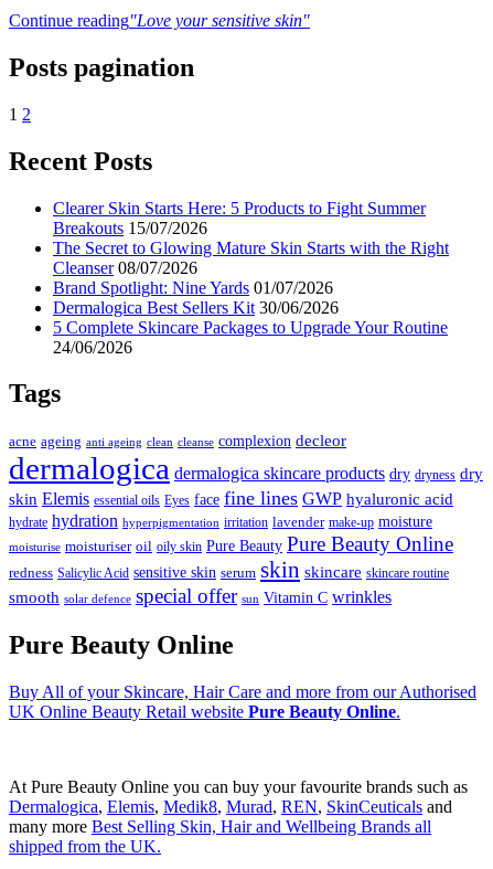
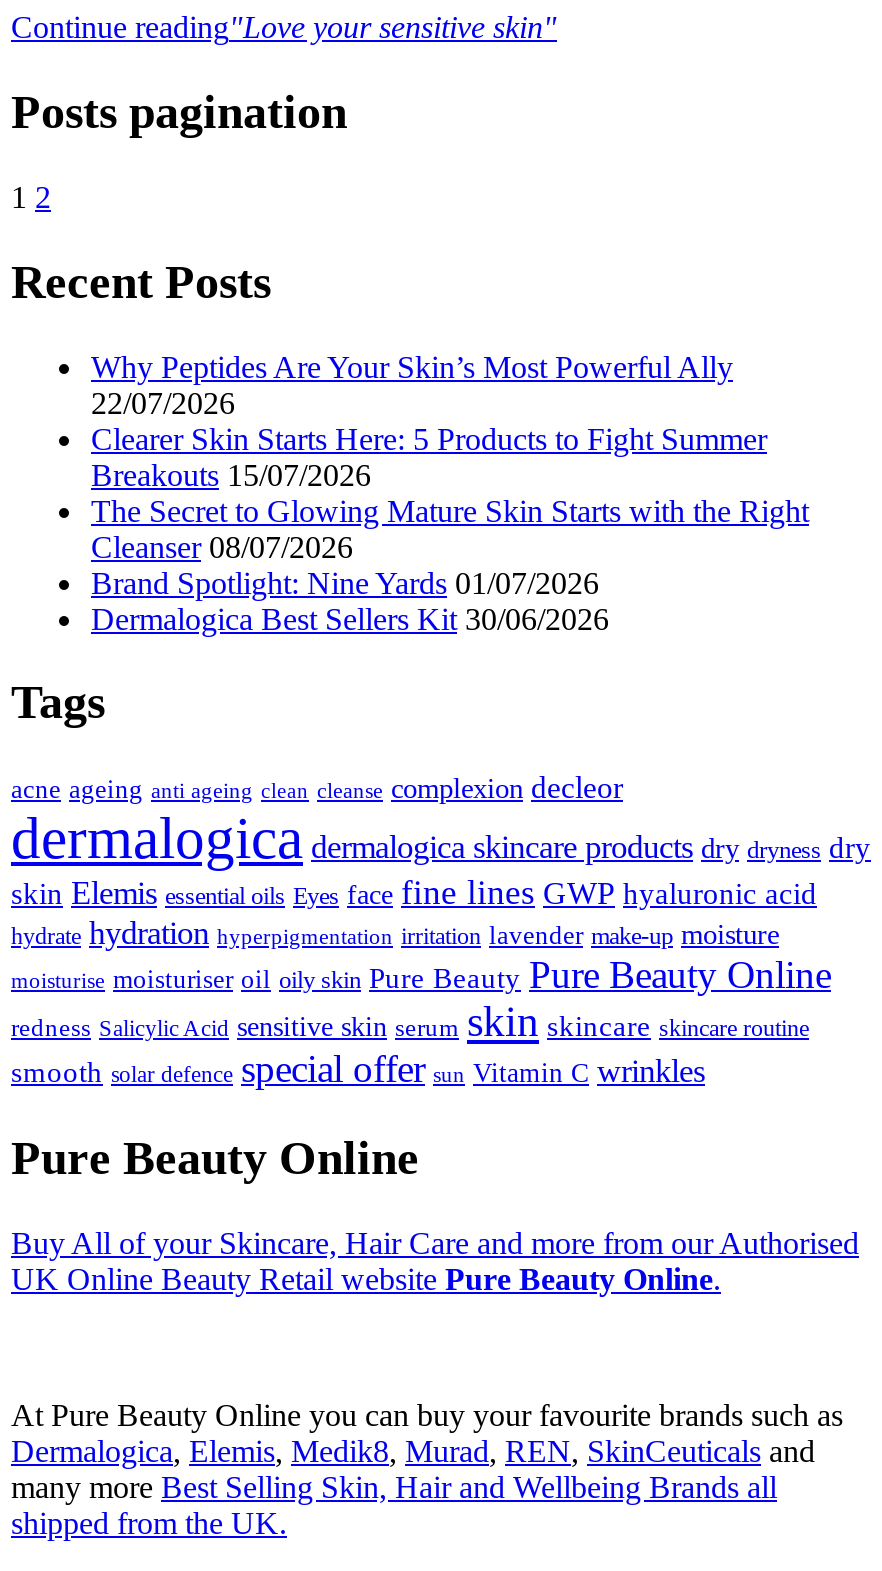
none -> [91,349,733,419] Why Peptides Are Your Skin’s Most Powerful Ally | 22/07/2026
moved [53,198,449,316] -> [91,421,809,635]: Clearer Skin Starts Here: 5 Products to Fight Summer | Breakouts 15/07/2026 | The Secret to Glowing Mature Skin Starts with the Right | Cleanser 08/07/2026 | Brand Spotlight: Nine Yards 01/07/2026 | Dermalogica Best Sellers Kit 30/06/2026
[53,318,448,356] 5 Complete Skincare Packages to Upgrade Your Routine | 24/06/2026 -> none

